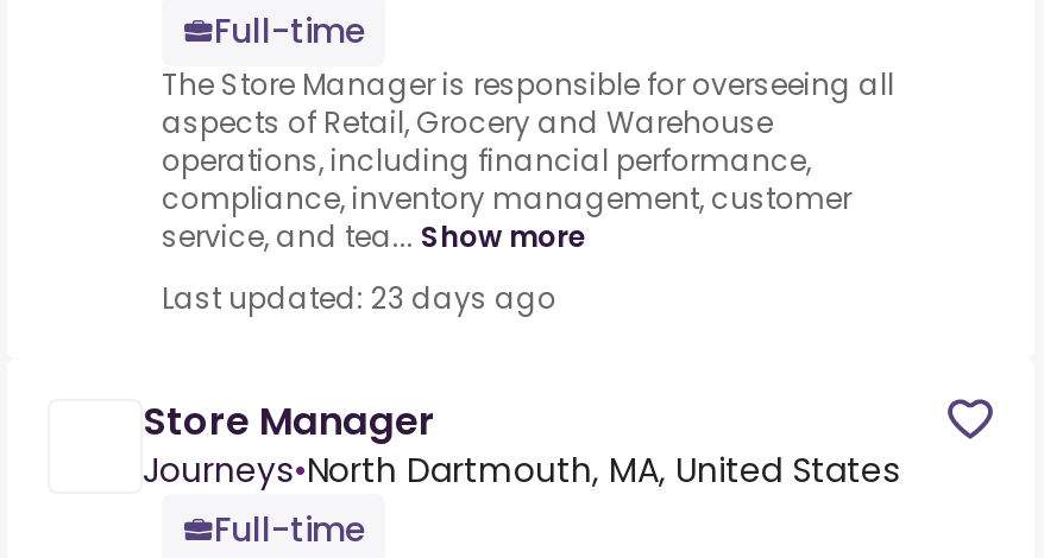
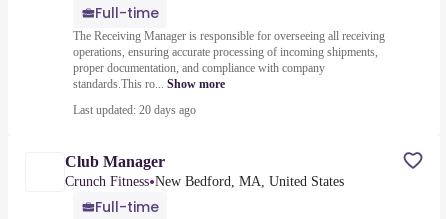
[162,65,894,257] The Store Manager is responsible for overseeing all | aspects of Retail, Grocery and Warehouse | operations, including financial performance, | compliance, inventory management, customer | service, and tea... Show more -> [73,29,385,91] The Receiving Manager is responsible for overseeing all receiving | operations, ensuring accurate processing of incoming shipments, | proper documentation, and compliance with company | standards.This ro... Show more
[162,278,556,319] Last updated: 23 days ago -> [73,103,196,117] Last updated: 20 days ago
[143,395,899,494] Store Manager | Journeys•North Dartmouth, MA, United States -> [65,153,344,192] Club Manager | Crunch Fitness•New Bedford, MA, United States

